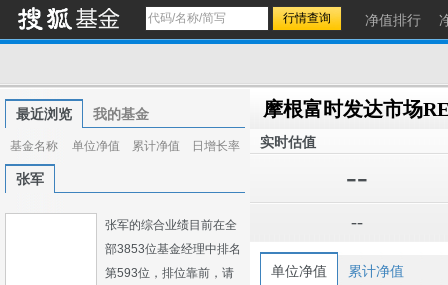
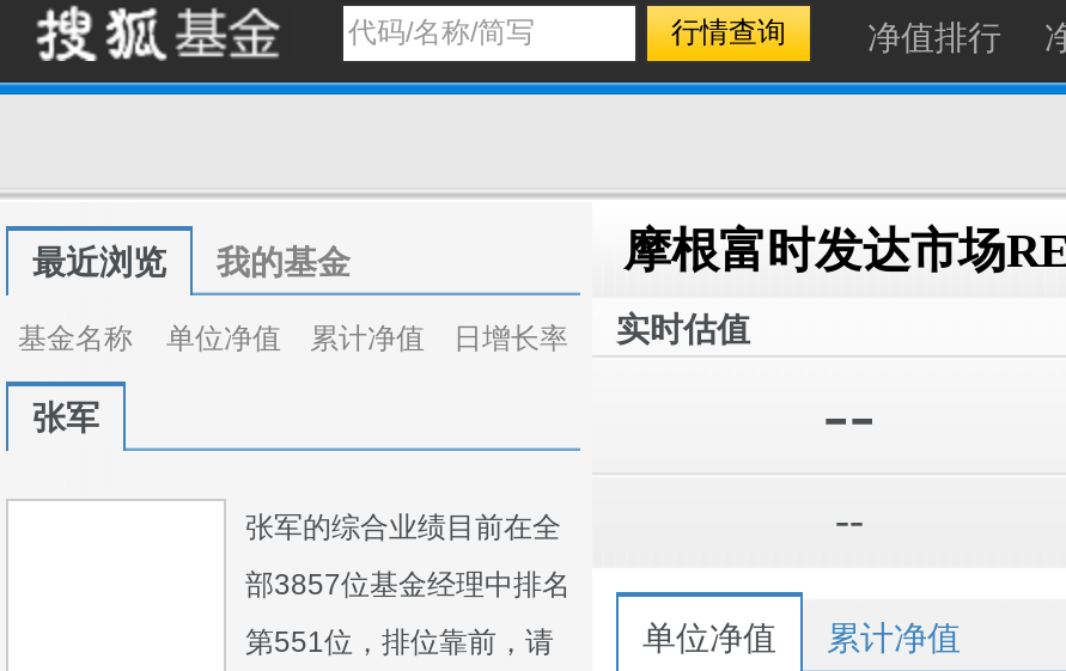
[105,242,241,256] 部3853位基金经理中排名 -> [245,568,571,602] 部3857位基金经理中排名
[105,266,234,280] 第593位，排位靠前，请 -> [245,626,554,659] 第551位，排位靠前，请

